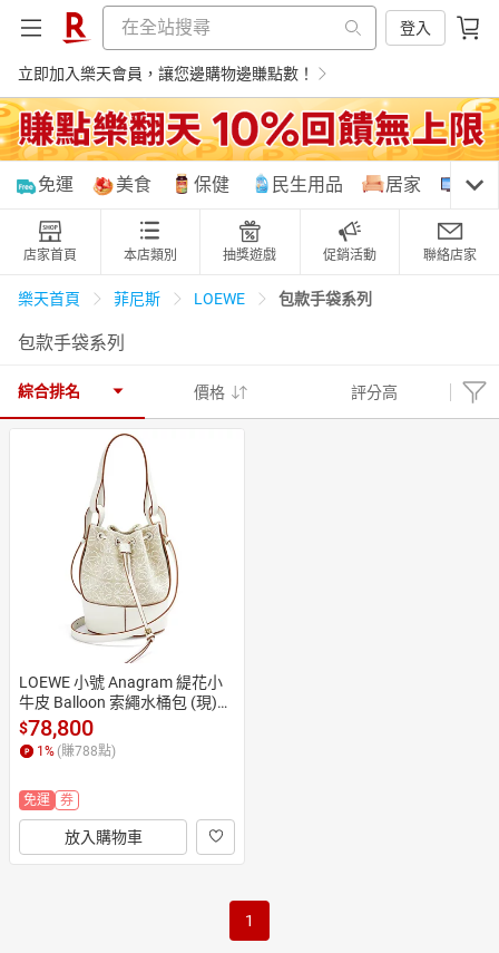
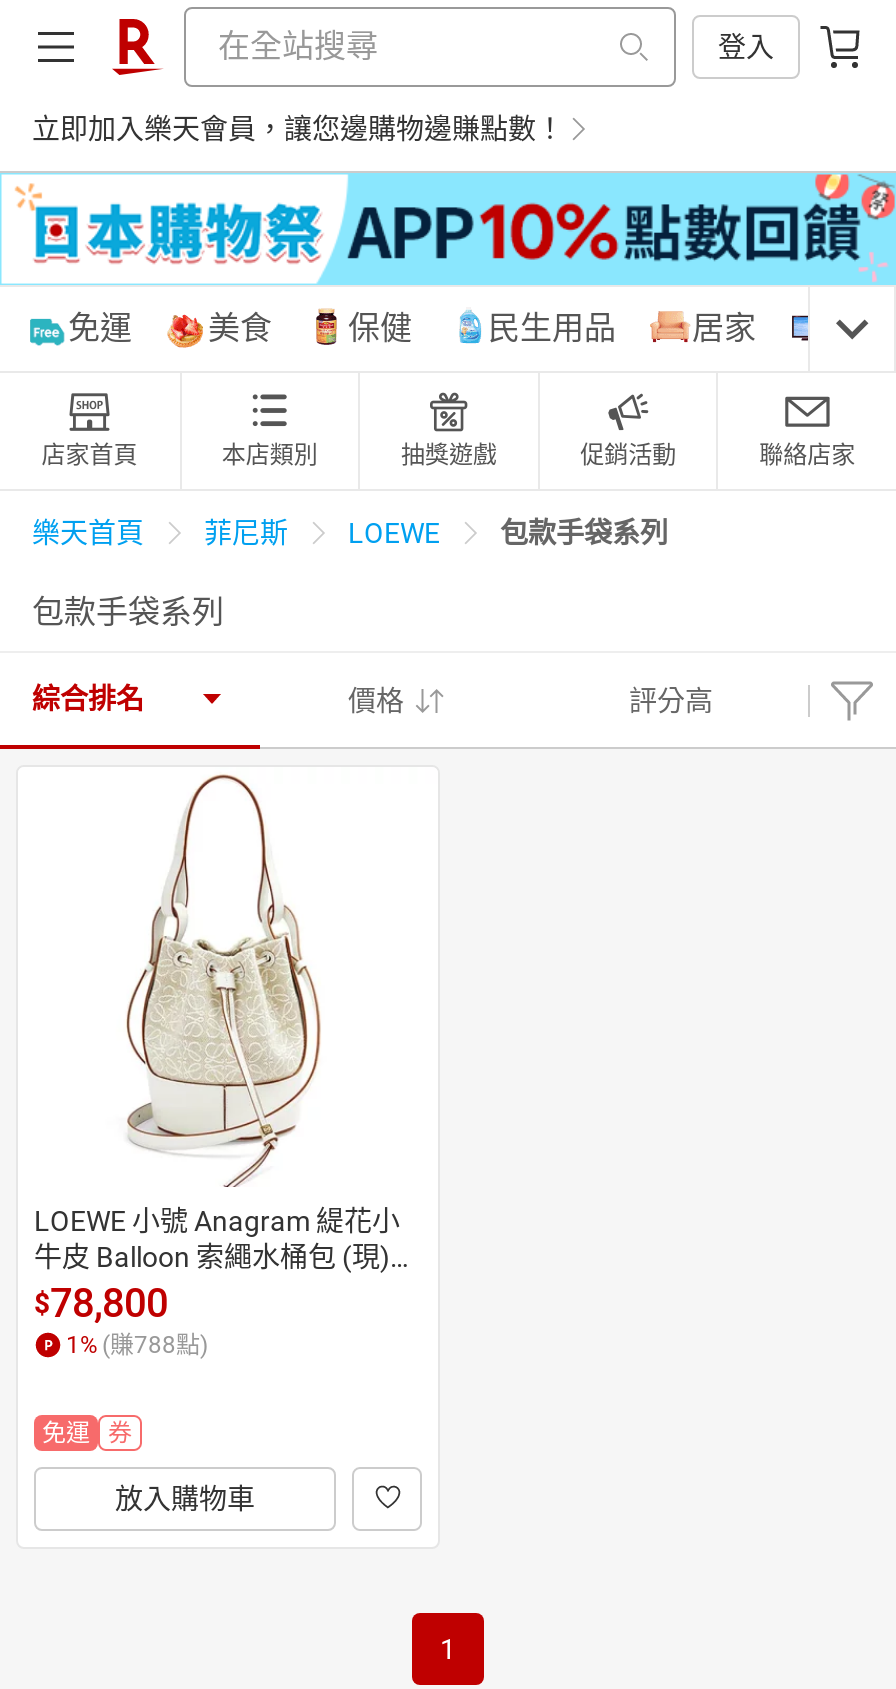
[3,97,496,162] [image] -> [6,171,890,287] [image]

